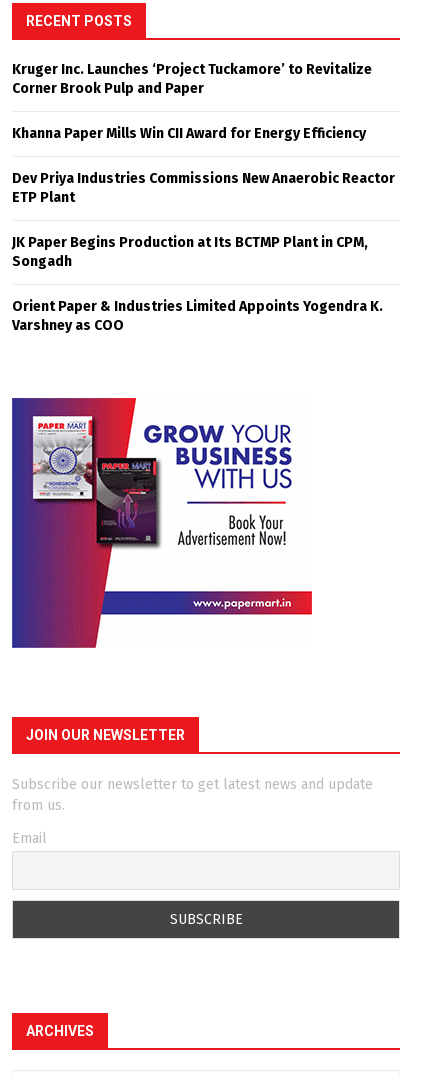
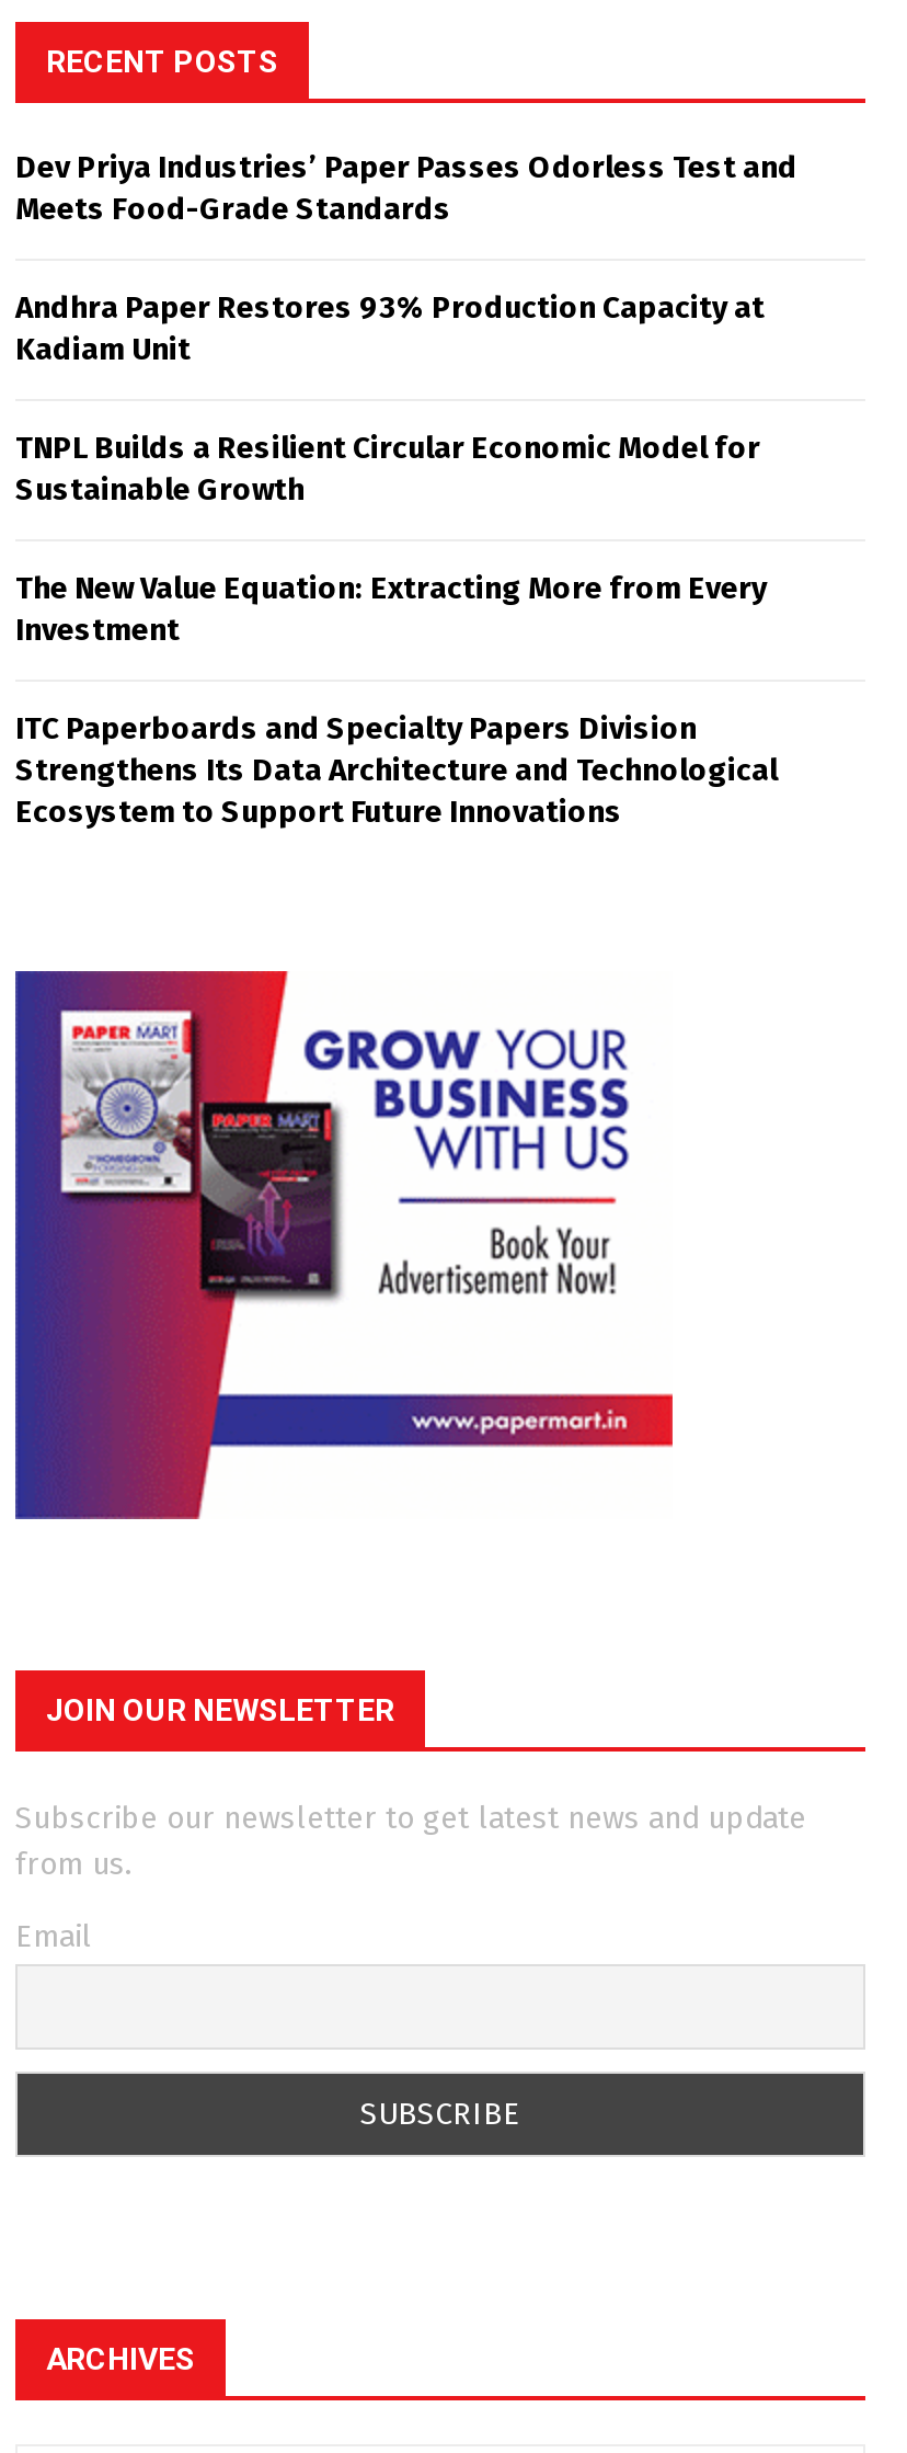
[12,61,372,97] Kruger Inc. Launches ‘Project Tuckamore’ to Revitalize | Corner Brook Pulp and Paper -> [15,150,797,228] Dev Priya Industries’ Paper Passes Odorless Test and | Meets Food-Grade Standards
[12,125,369,142] Khanna Paper Mills Win CII Award for Energy Efficiency -> [15,290,765,369] Andhra Paper Restores 93% Production Capacity at | Kadiam Unit
[12,170,395,206] Dev Priya Industries Commissions New Anaerobic Reactor | ETP Plant -> [15,430,760,509] TNPL Builds a Resilient Circular Economic Model for | Sustainable Growth
[12,234,368,270] JK Paper Begins Production at Its BCTMP Plant in CPM, | Songadh -> [15,570,767,649] The New Value Equation: Extracting More from Every | Investment
[12,298,383,334] Orient Paper & Industries Limited Appoints Yogendra K. | Varshney as COO -> [15,711,778,831] ITC Paperboards and Specialty Papers Division | Strengthens Its Data Architecture and Technological | Ecosystem to Support Future Innovations

